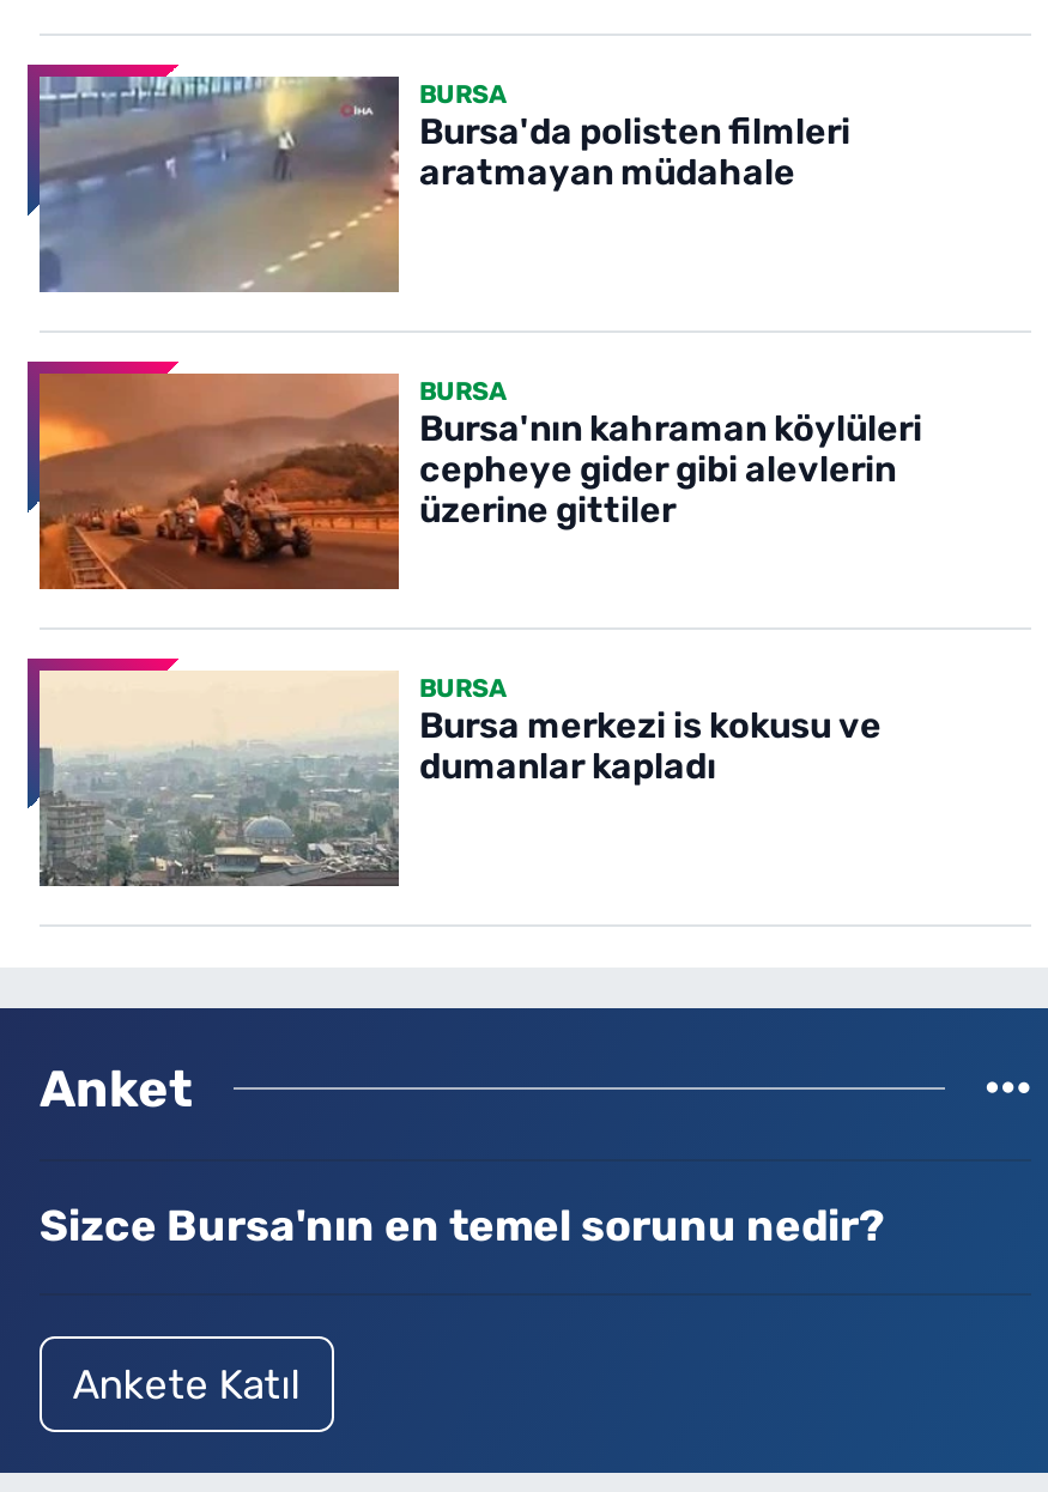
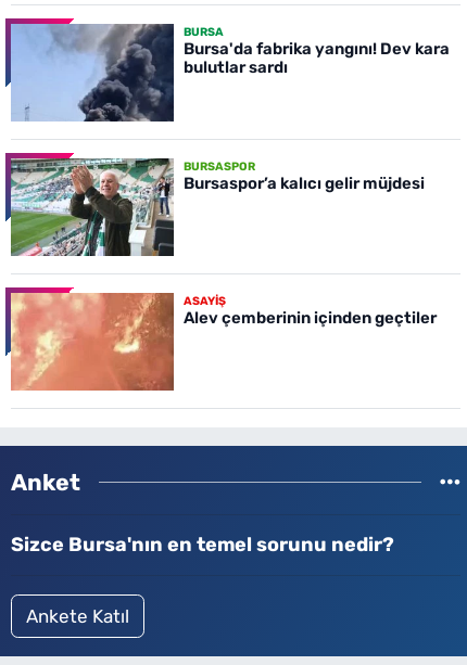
[32,61,850,293] [image] | Bursa'da polisten filmleri | aratmayan müdahale -> [10,17,449,122] [image] | Bursa'da fabrika yangını! Dev kara | bulutlar sardı
[32,358,922,593] [image] | BURSA | Bursa'nın kahraman köylüleri | cepheye gider gibi alevlerin | üzerine gittiler -> [10,152,424,257] [image] | BURSASPOR | Bursaspor’a kalıcı gelir müjdesi
[32,655,882,887] [image] | BURSA | Bursa merkezi is kokusu ve | dumanlar kapladı -> [10,286,436,392] [image] | ASAYİŞ | Alev çemberinin içinden geçtiler

